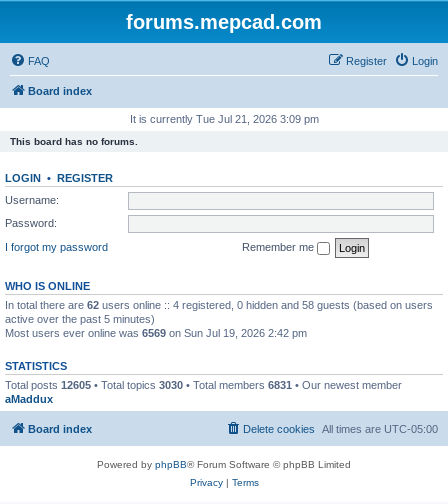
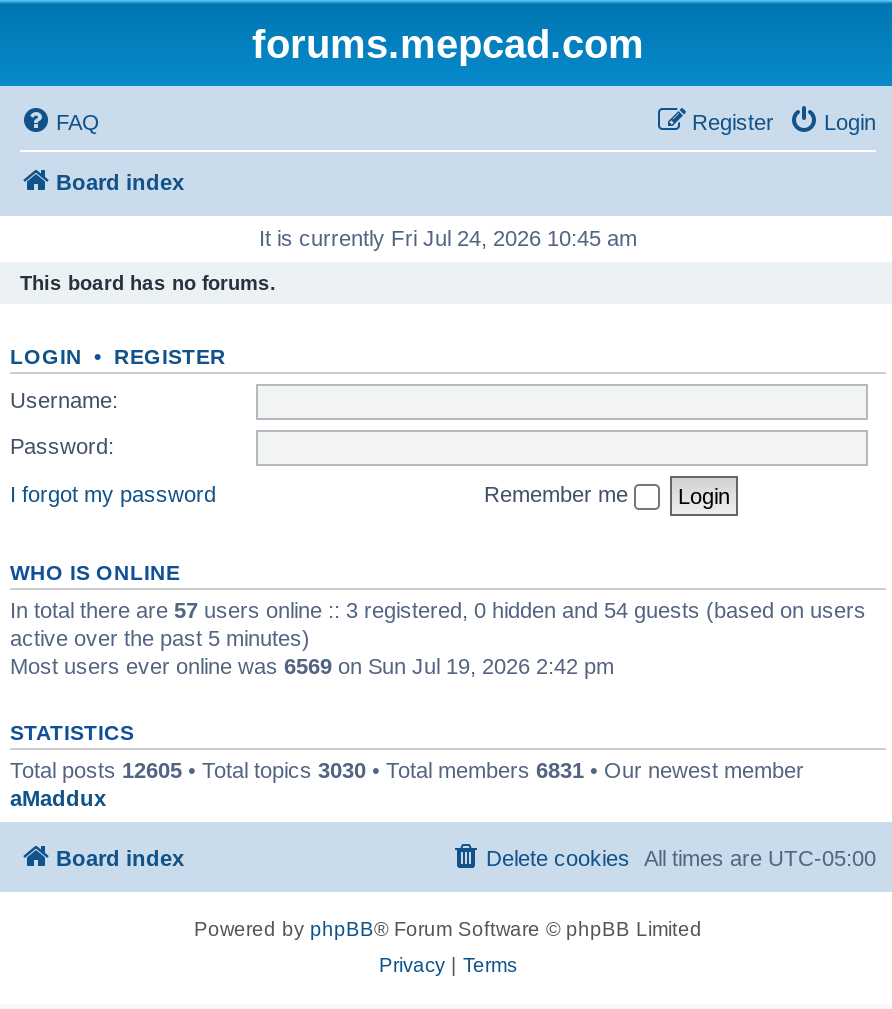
[129,113,318,125] It is currently Tue Jul 21, 2026 3:09 pm -> [259,226,637,250] It is currently Fri Jul 24, 2026 10:45 am
[5,298,433,310] In total there are 62 users online :: 4 registered, 0 hidden and 58 guests (based on users -> [10,597,866,621] In total there are 57 users online :: 3 registered, 0 hidden and 54 guests (based on users

